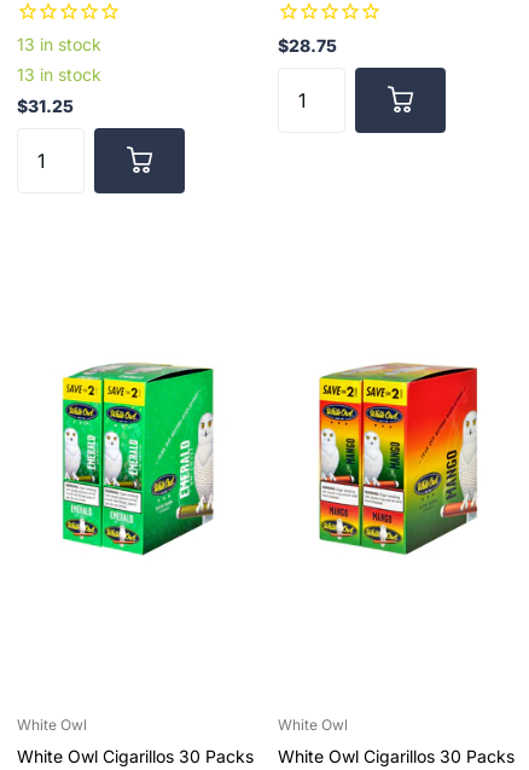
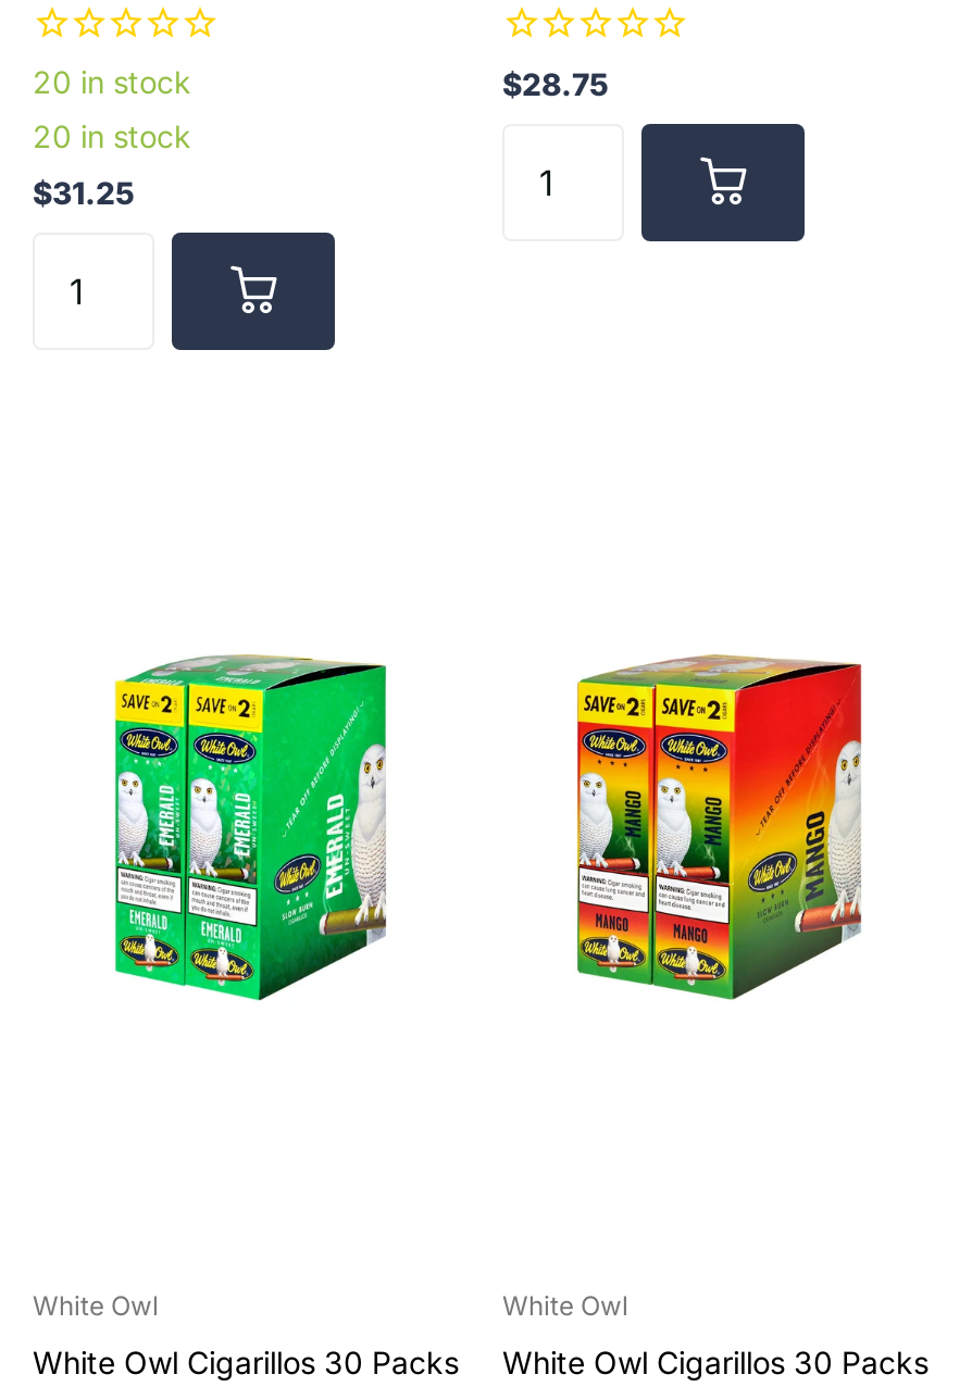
[17,33,101,54] 13 in stock -> [33,62,191,99] 20 in stock
[17,64,101,84] 13 in stock -> [33,117,191,154] 20 in stock

